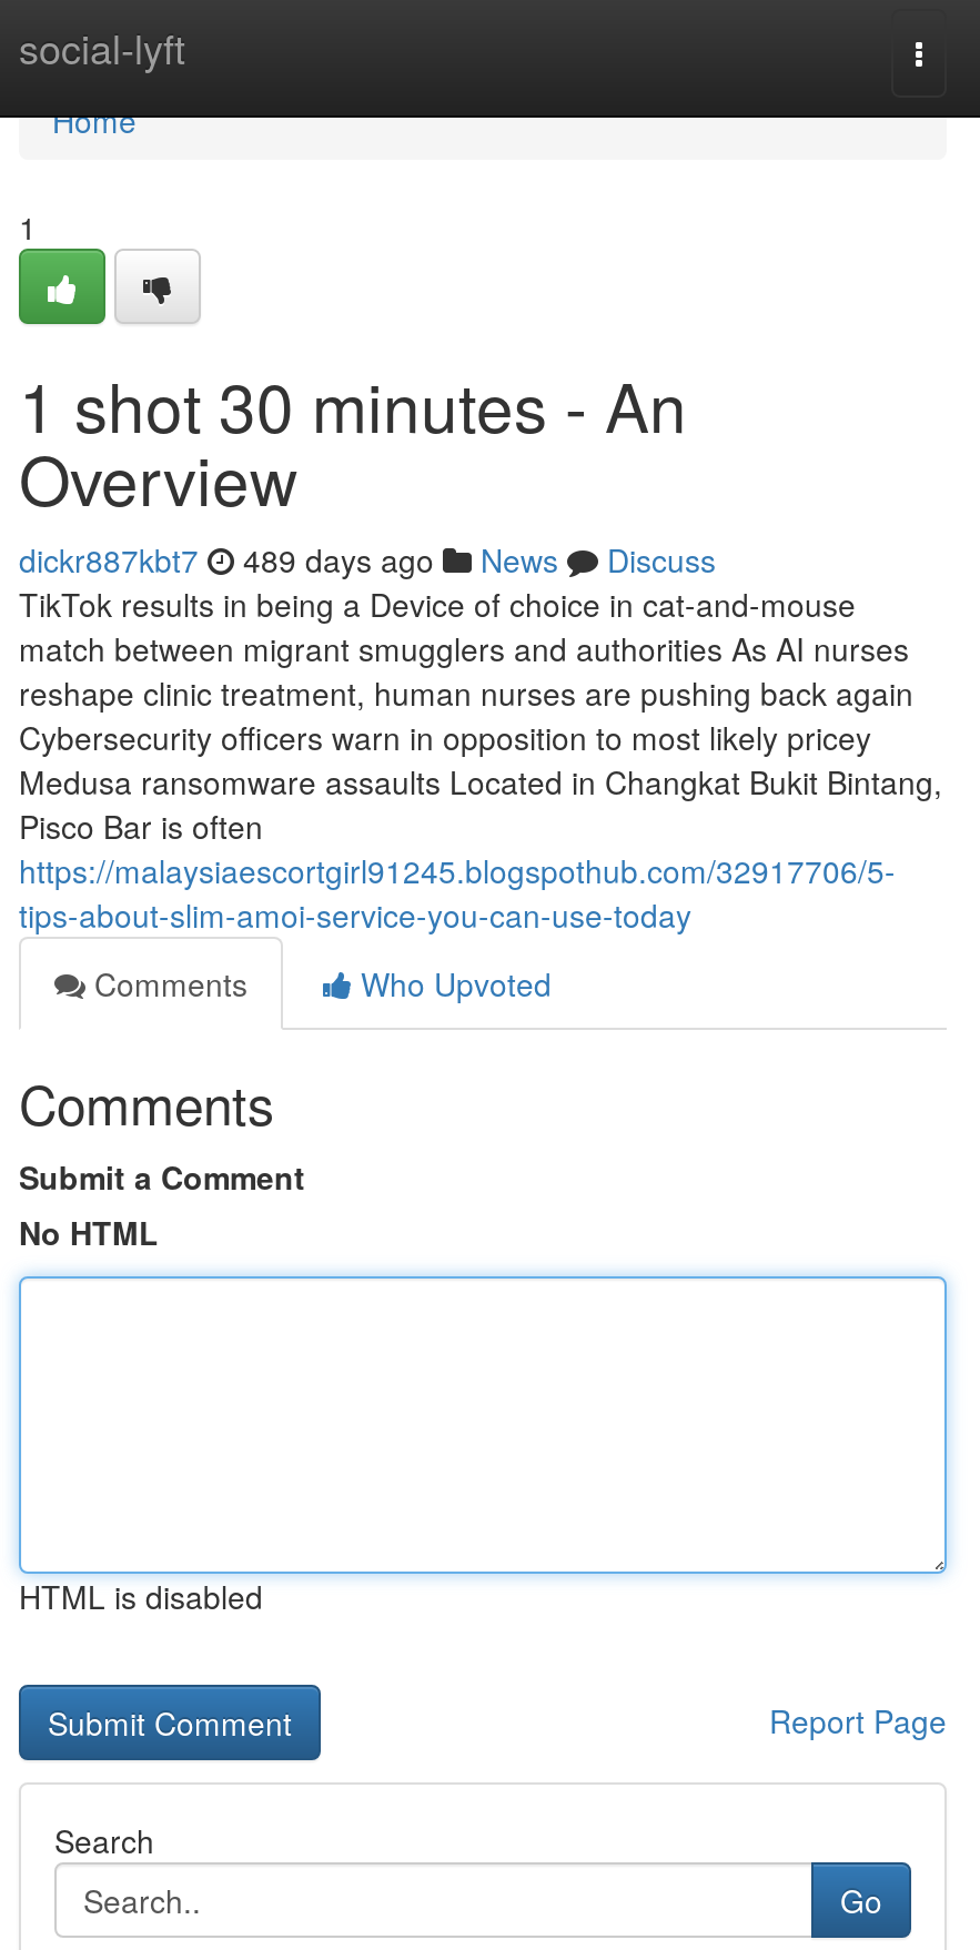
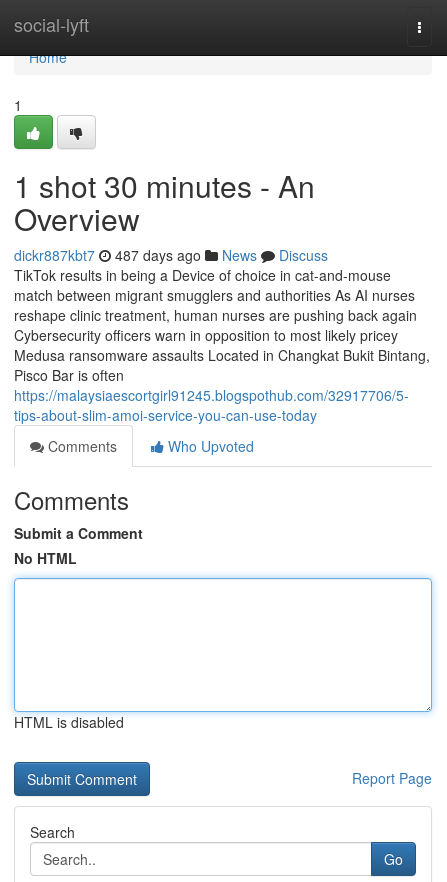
[19,537,716,582] dickr887kbt7 489 days ago News Discuss -> [14,245,328,265] dickr887kbt7 487 days ago News Discuss

